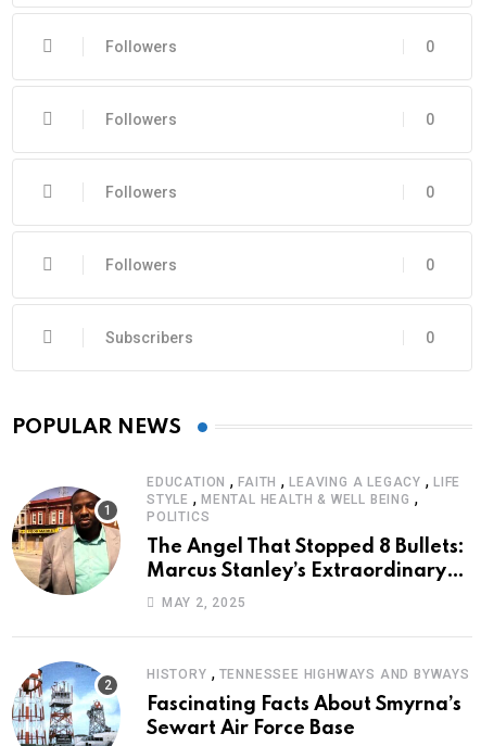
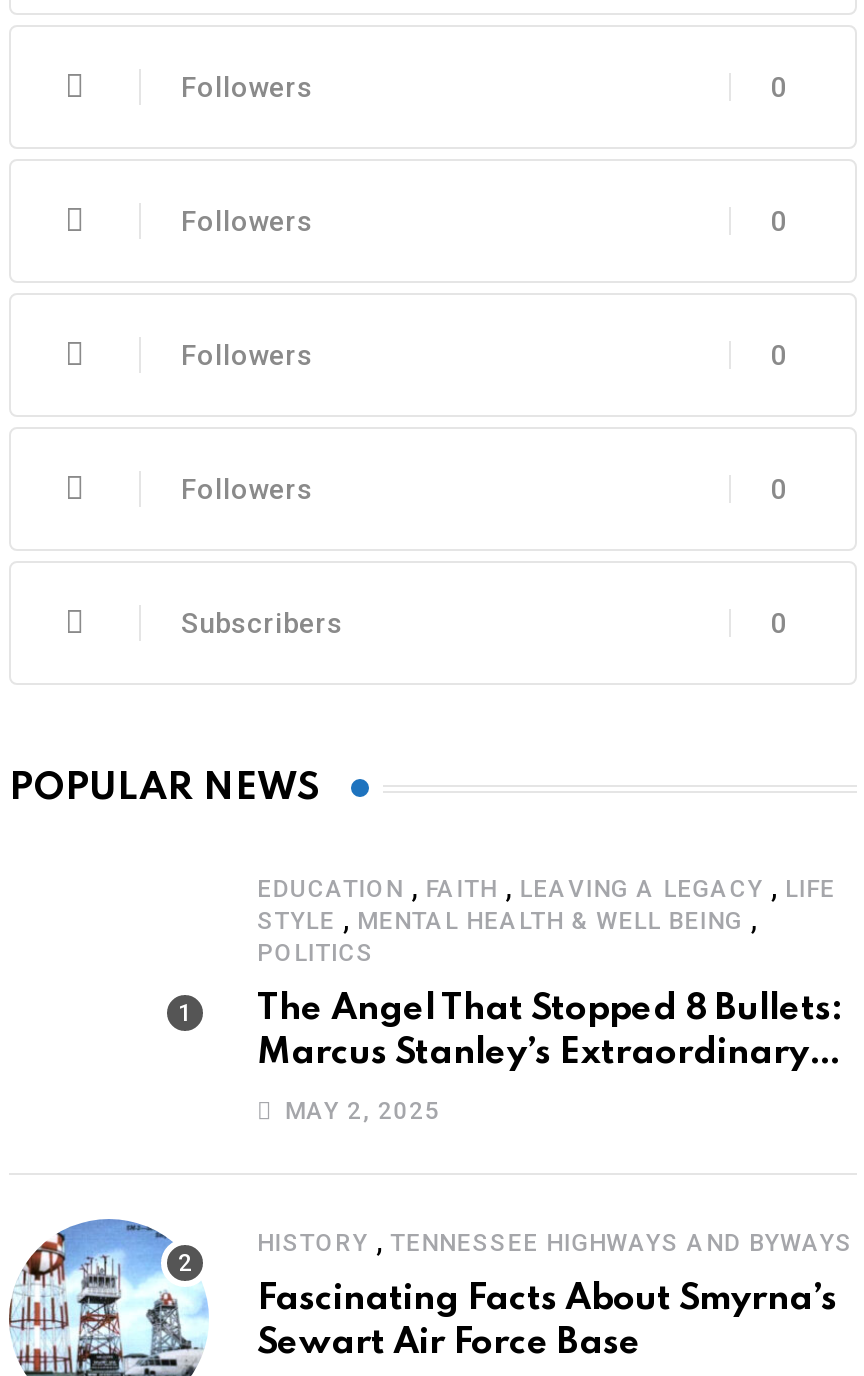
[11,485,122,596] [image] -> none

